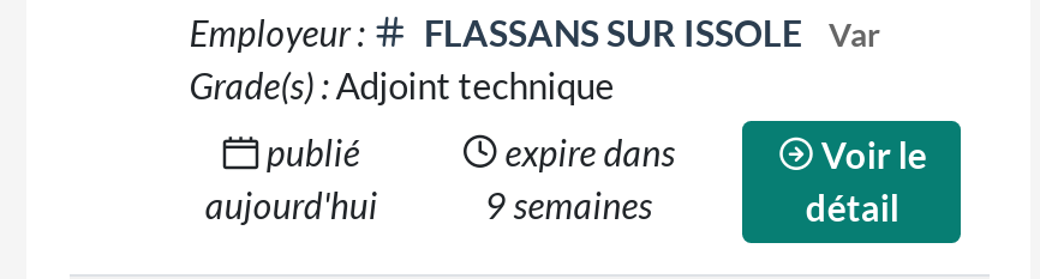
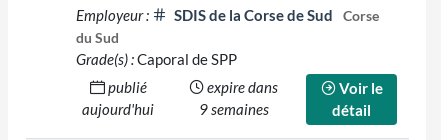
[189,10,881,106] FLASSANS SUR ISSOLE Var | Grade(s) : Adjoint technique -> [76,6,379,68] SDIS de la Corse de Sud Corse | du Sud | Grade(s) : Caporal de SPP

